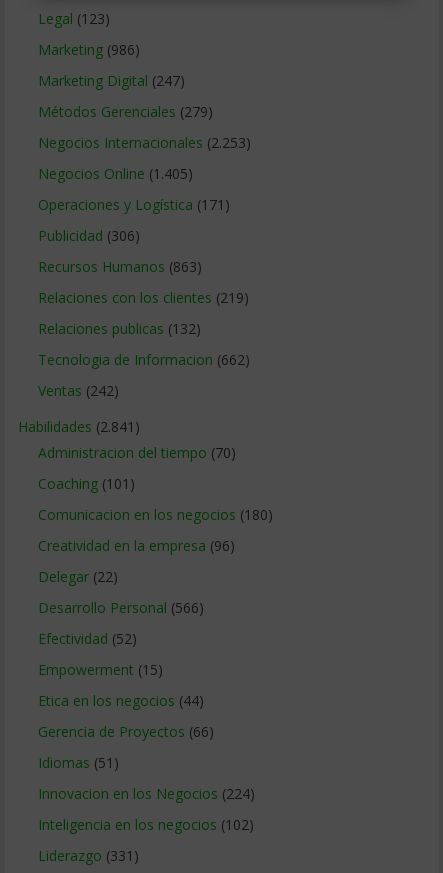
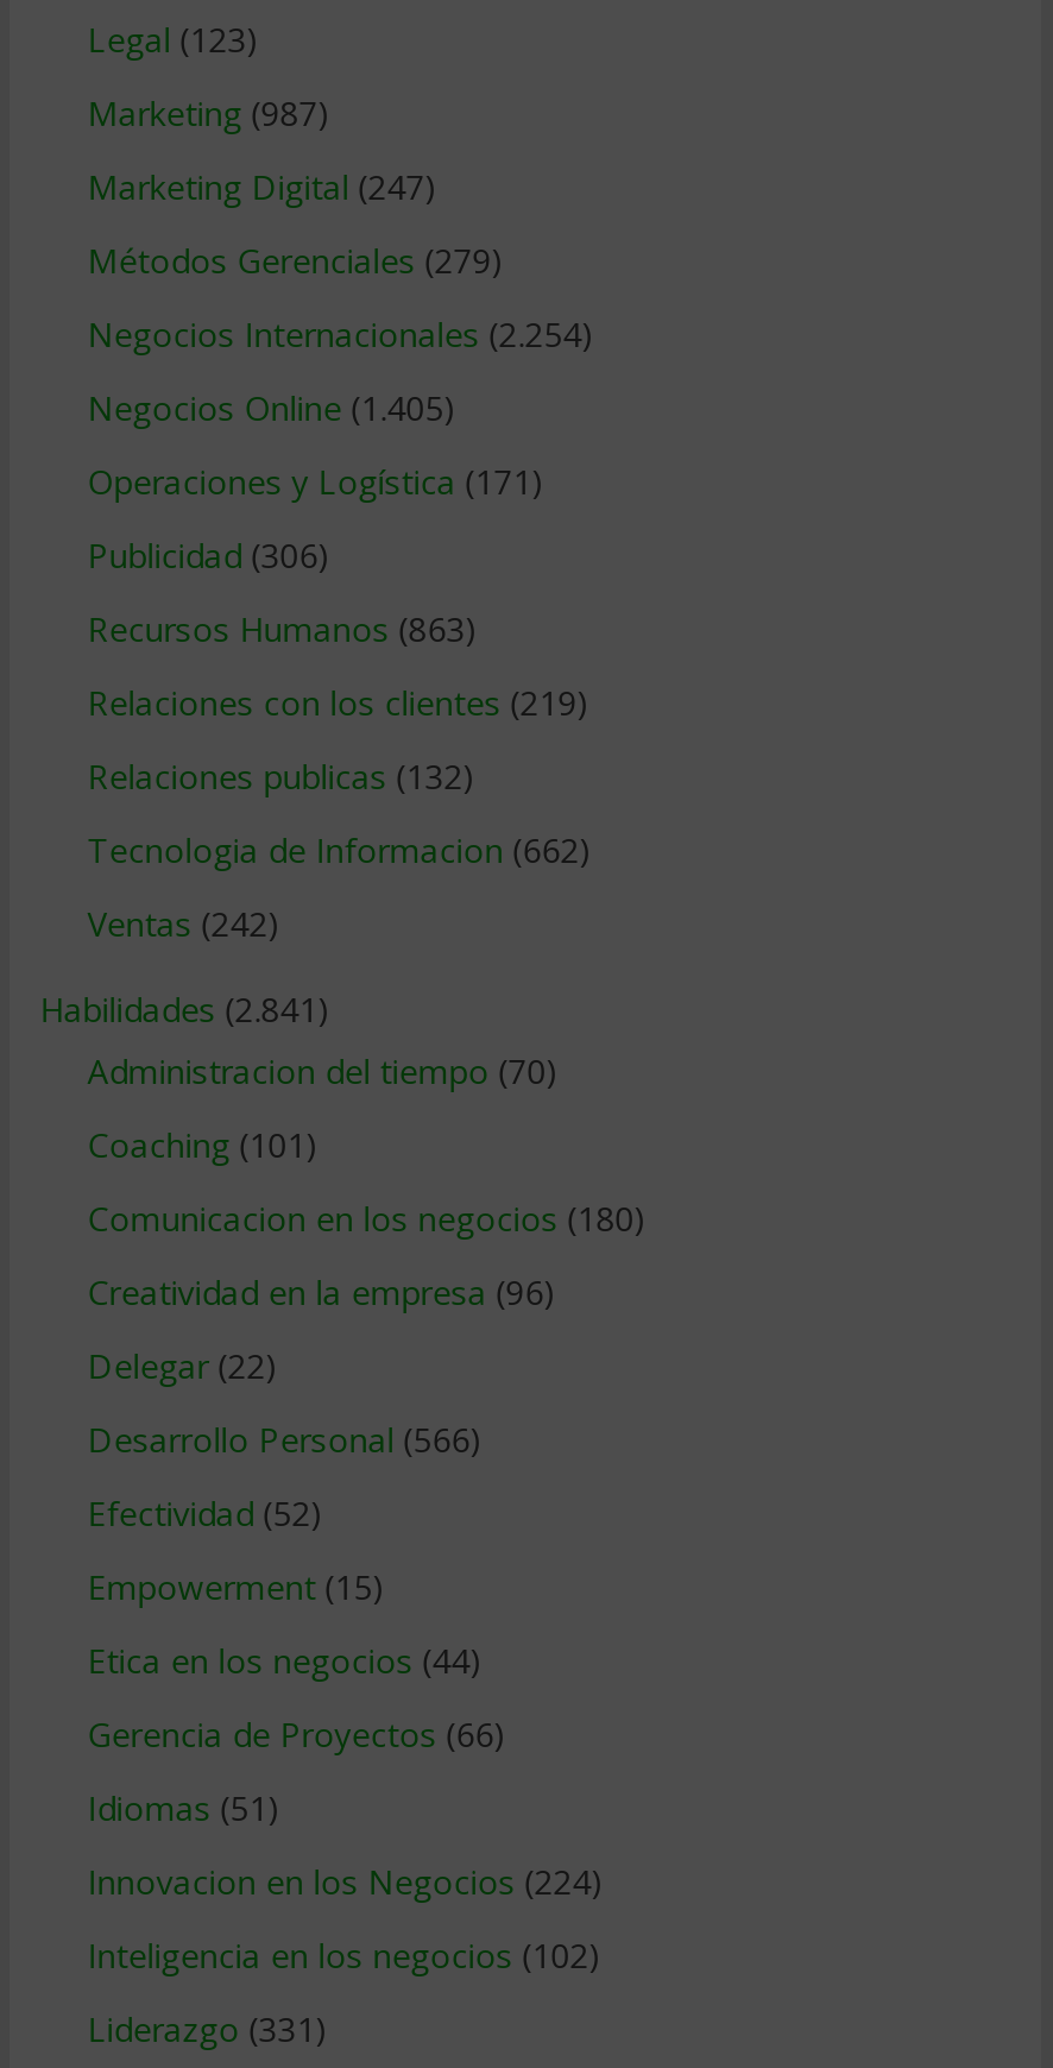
[38,40,140,59] Marketing (986) -> [87,91,330,136] Marketing (987)
[38,133,251,152] Negocios Internacionales (2.253) -> [87,312,594,357] Negocios Internacionales (2.254)

